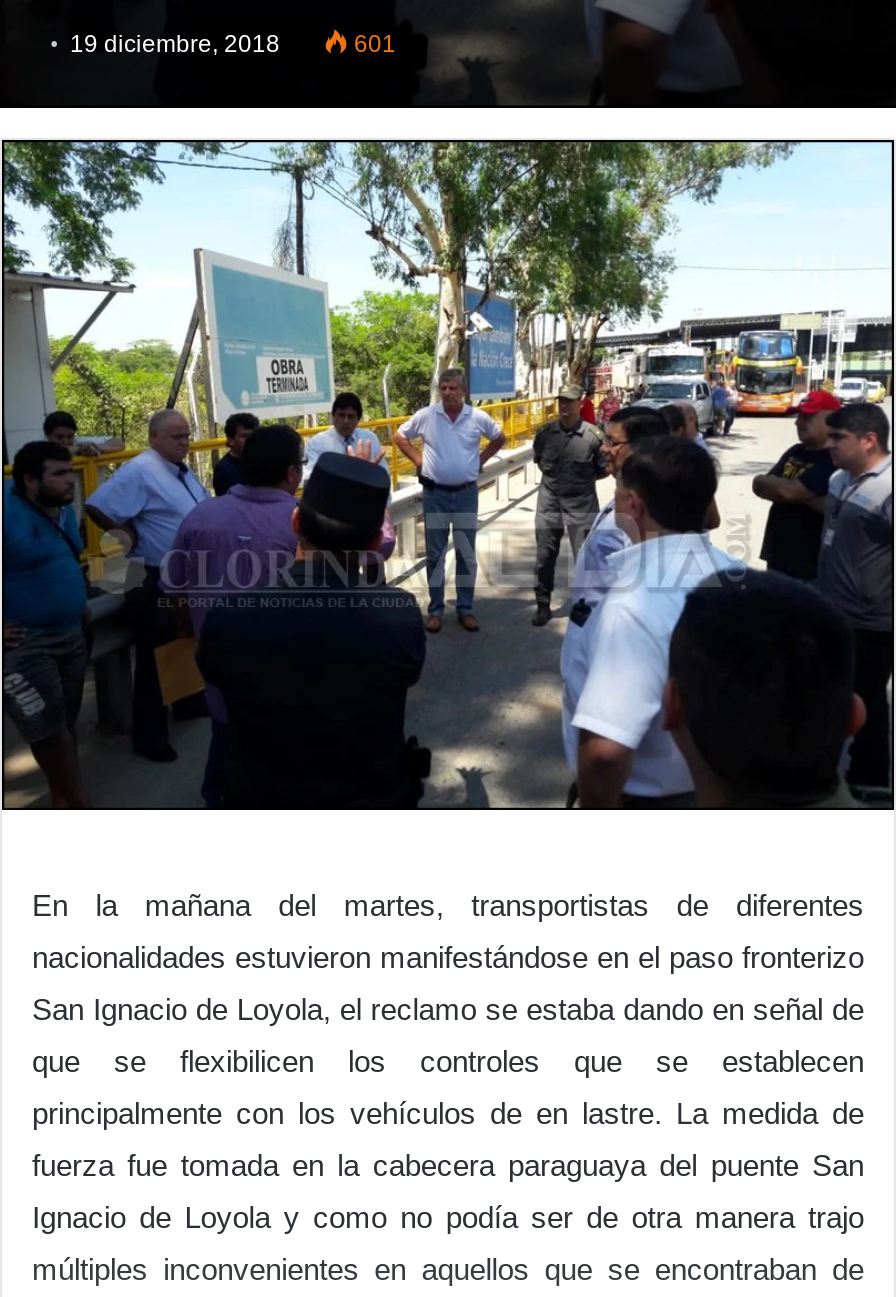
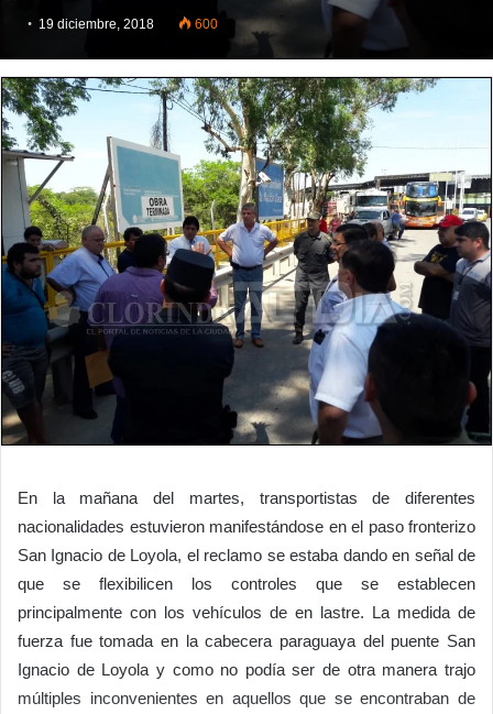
[348,31,396,59] 601 -> [191,17,218,32] 600

